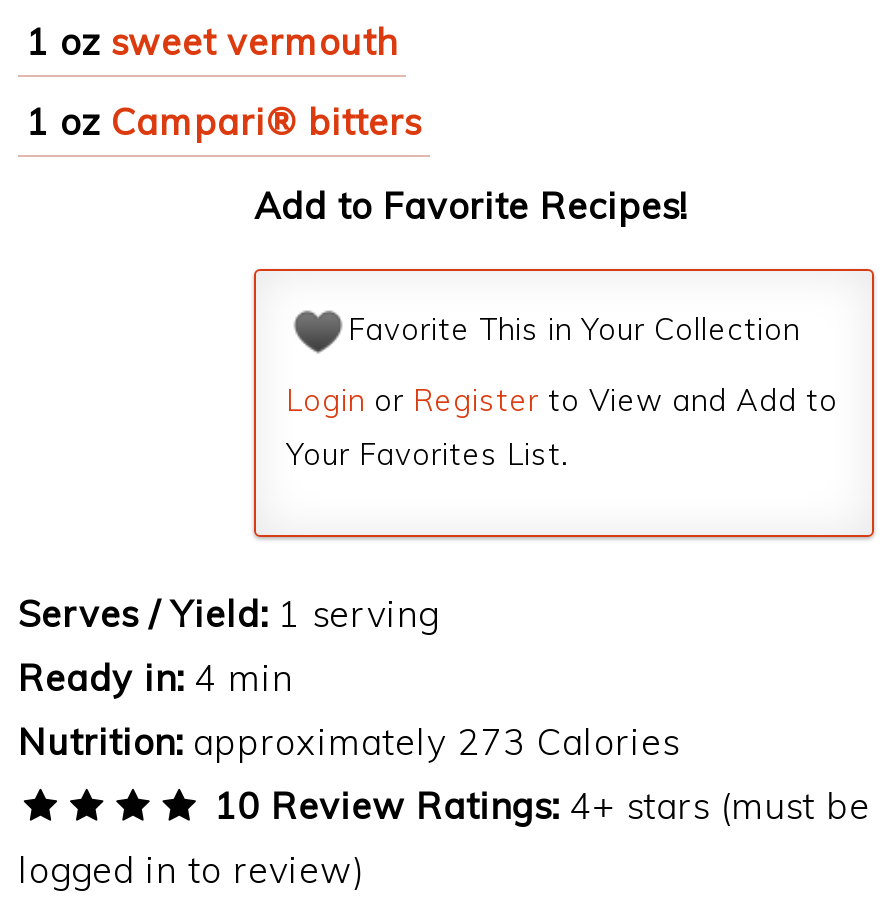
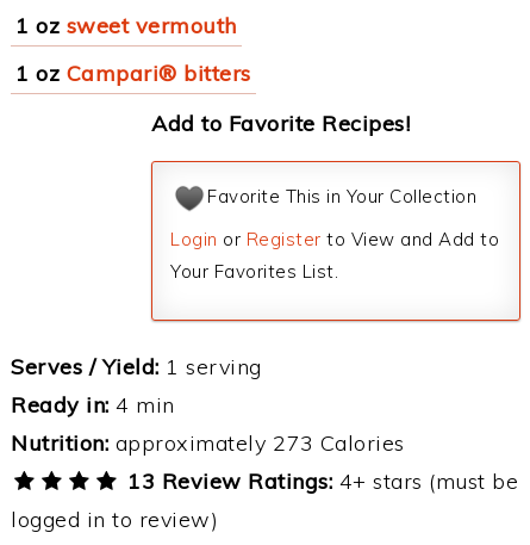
[203,782,870,828] 10 Review Ratings: 4+ stars (must be -> [121,467,518,495] 13 Review Ratings: 4+ stars (must be

